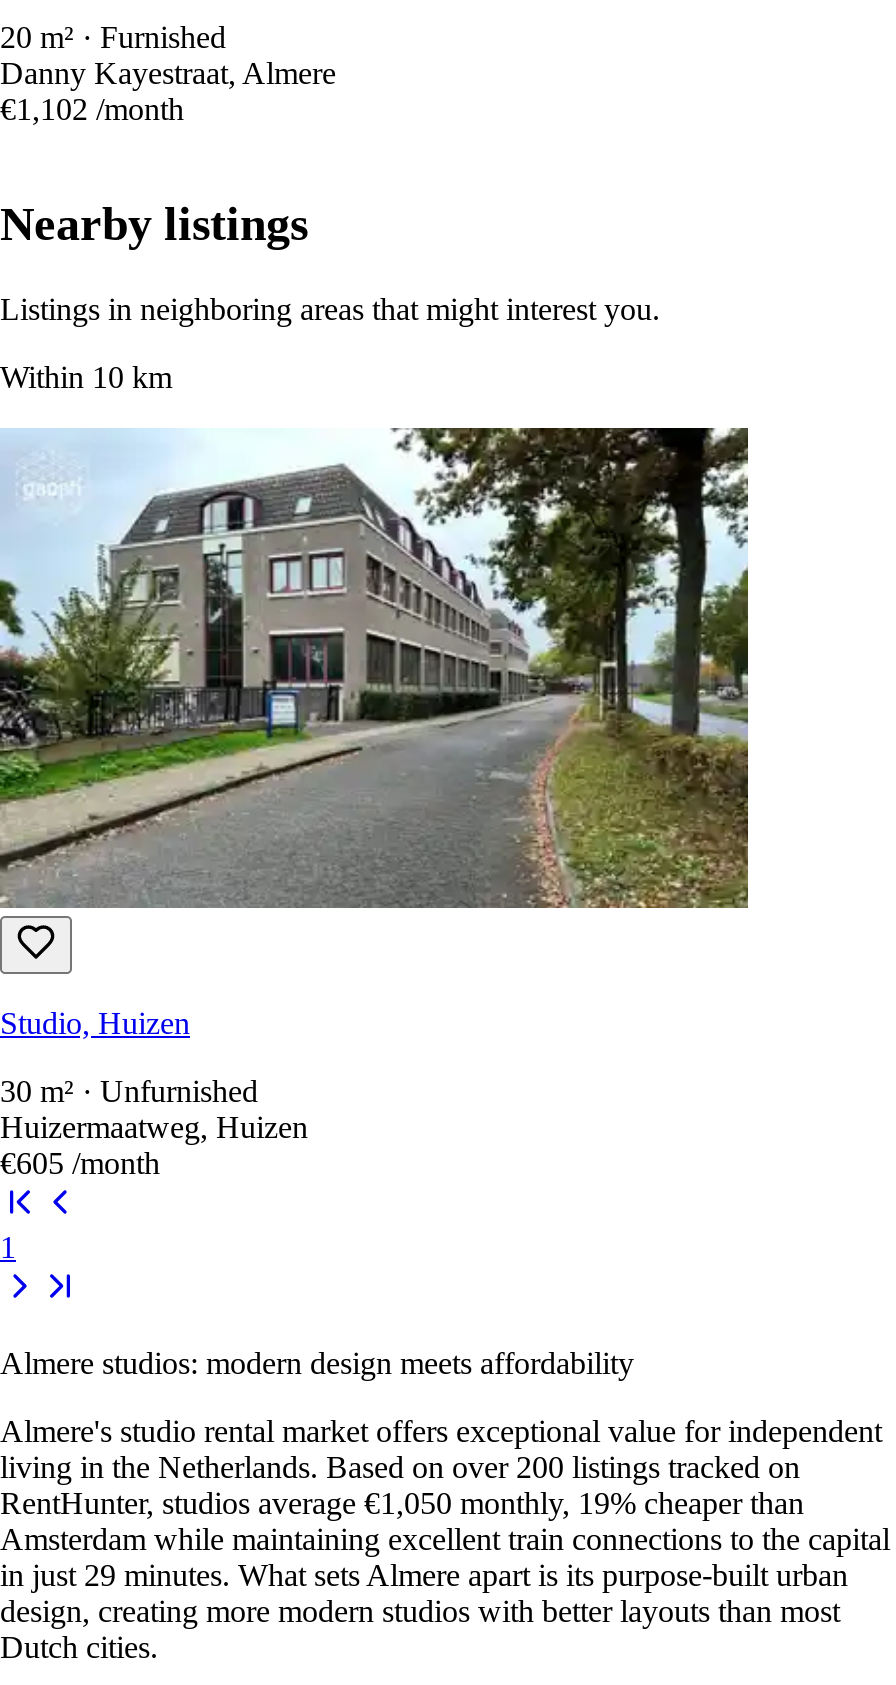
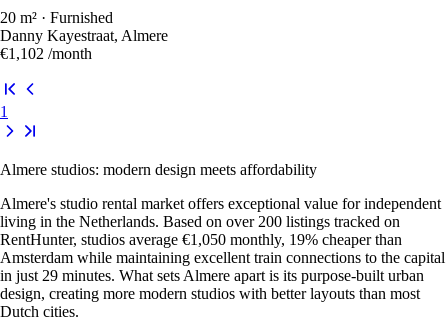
[0,199,660,395] Nearby listings | Listings in neighboring areas that might interest you. | Within 10 km -> none
[0,426,750,1181] [image] | Studio, Huizen | 30 m² · Unfurnished | Huizermaatweg, Huizen | €605 /month -> none

